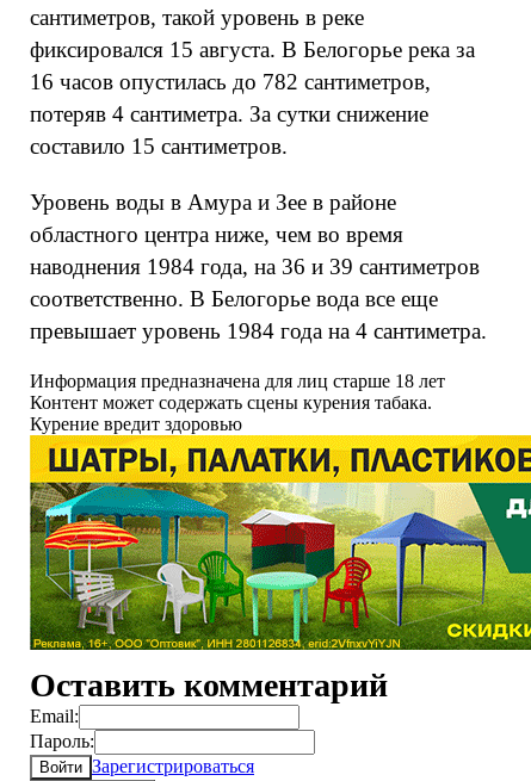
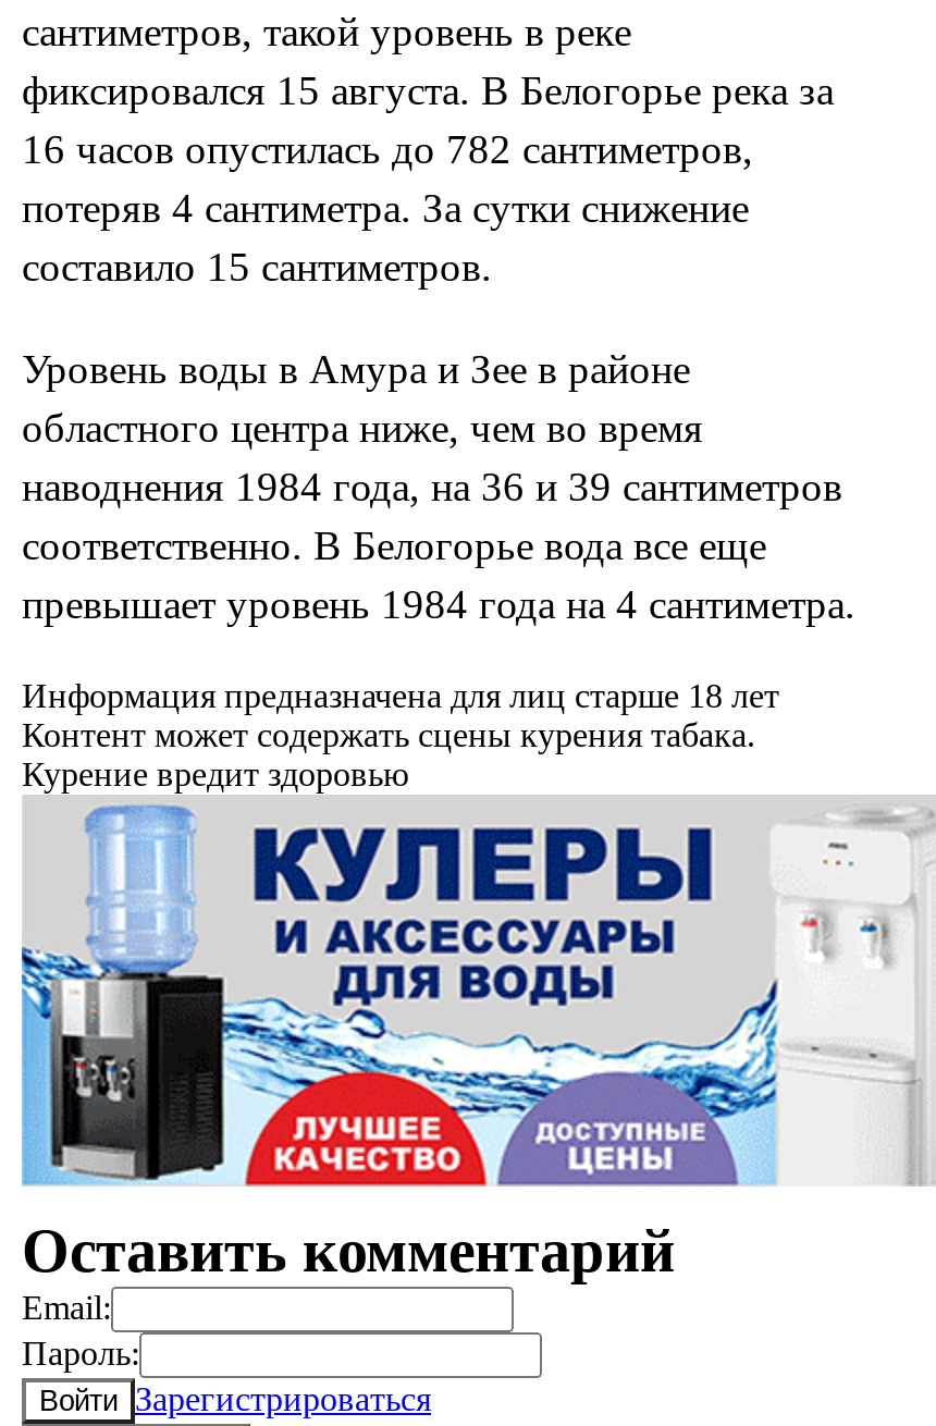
[29,434,527,651] [image] -> [20,795,929,1189] [image]

